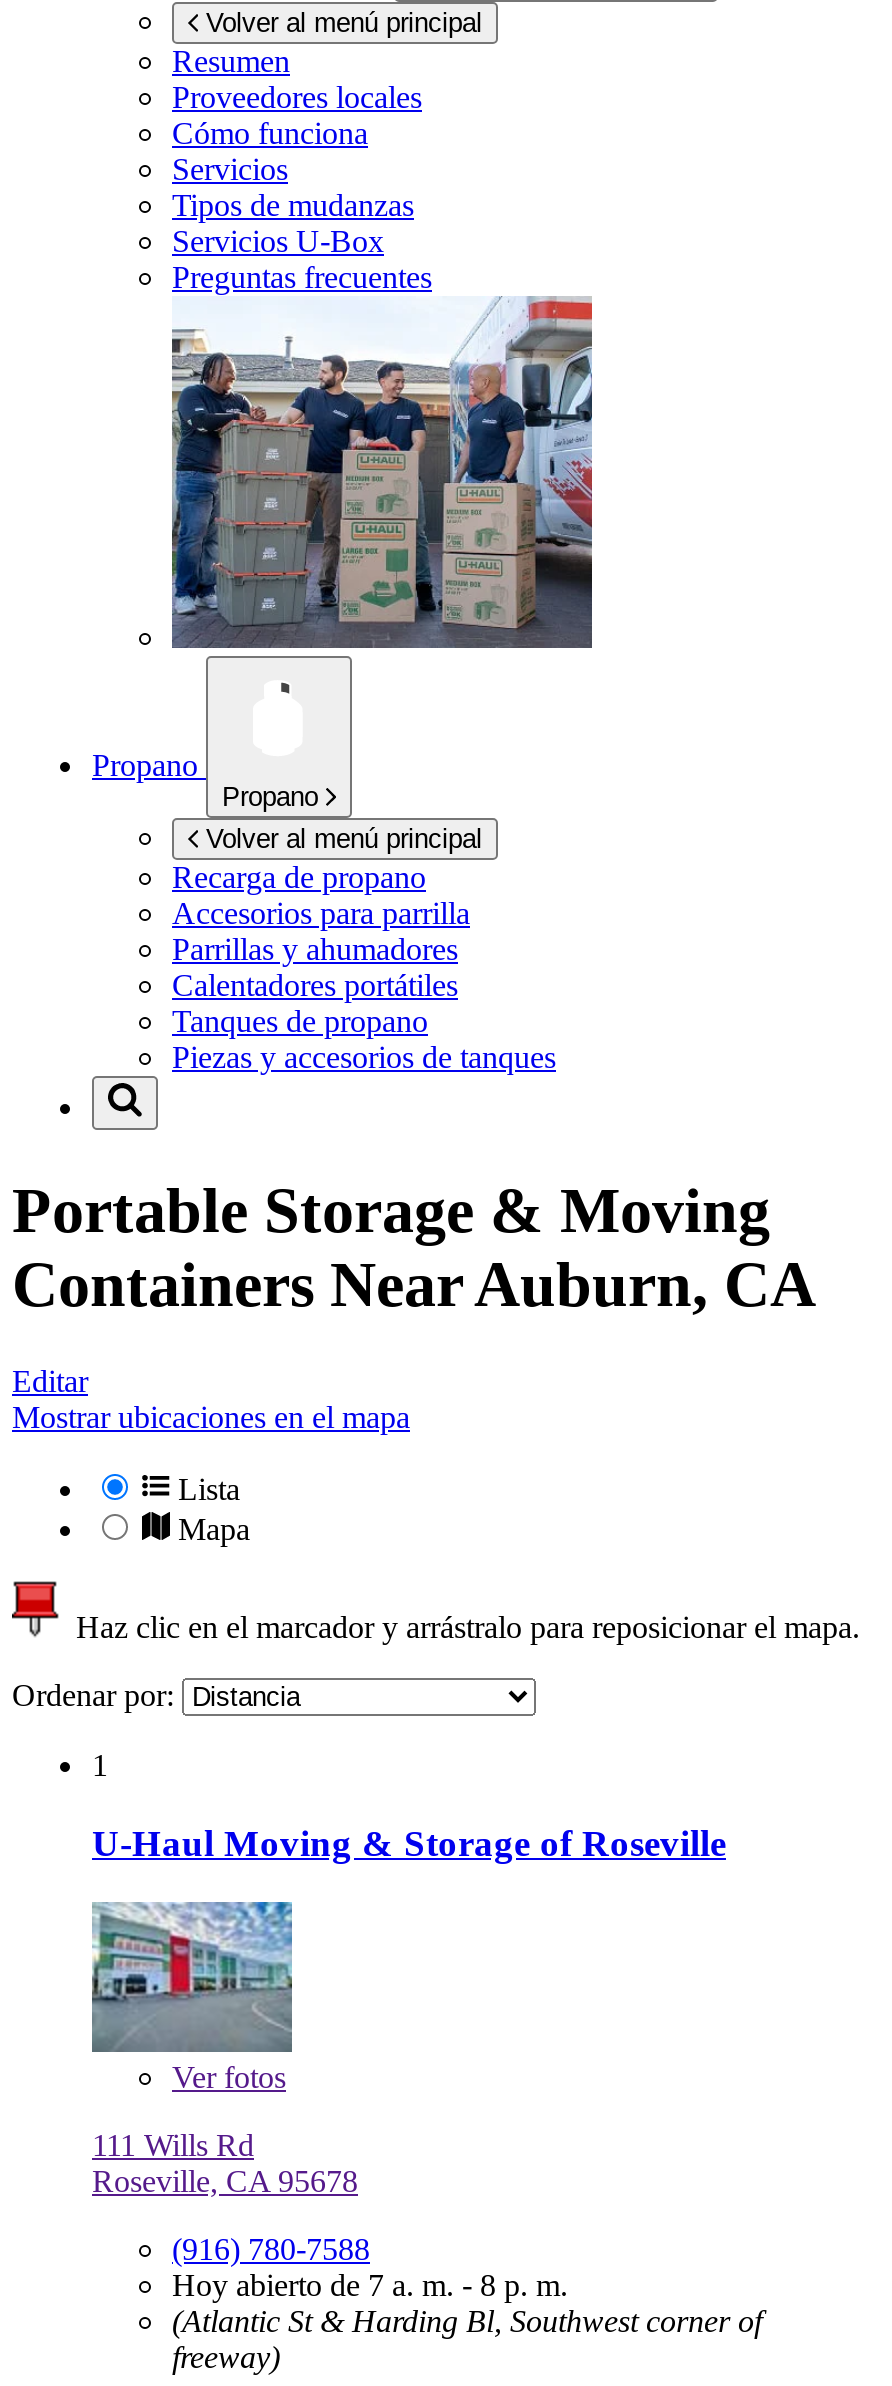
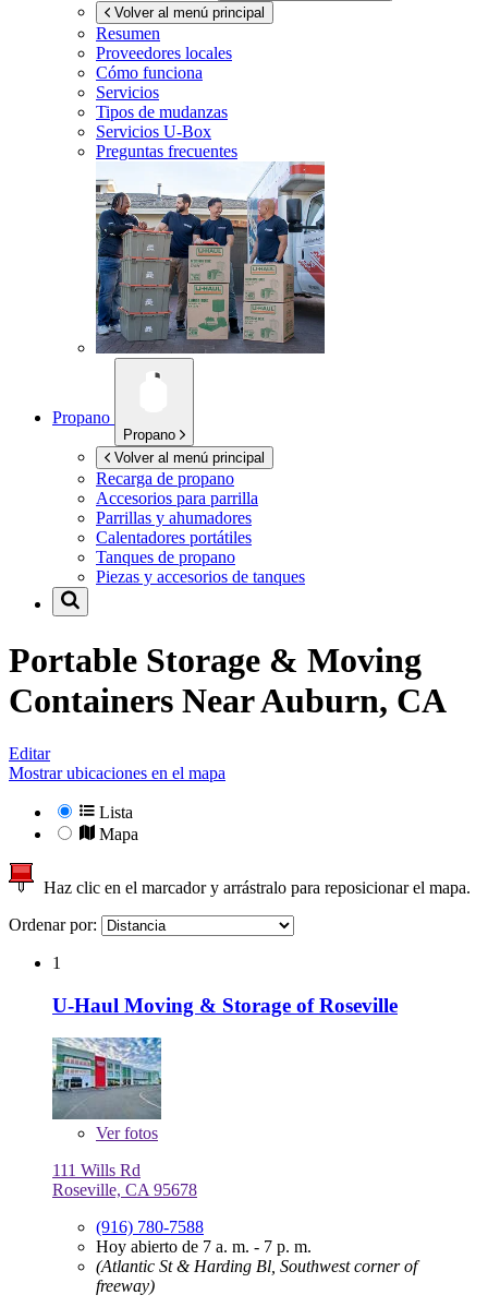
[172,2269,568,2303] Hoy abierto de 7 a. m. - 8 p. m. -> [96,1238,312,1256] Hoy abierto de 7 a. m. - 7 p. m.

